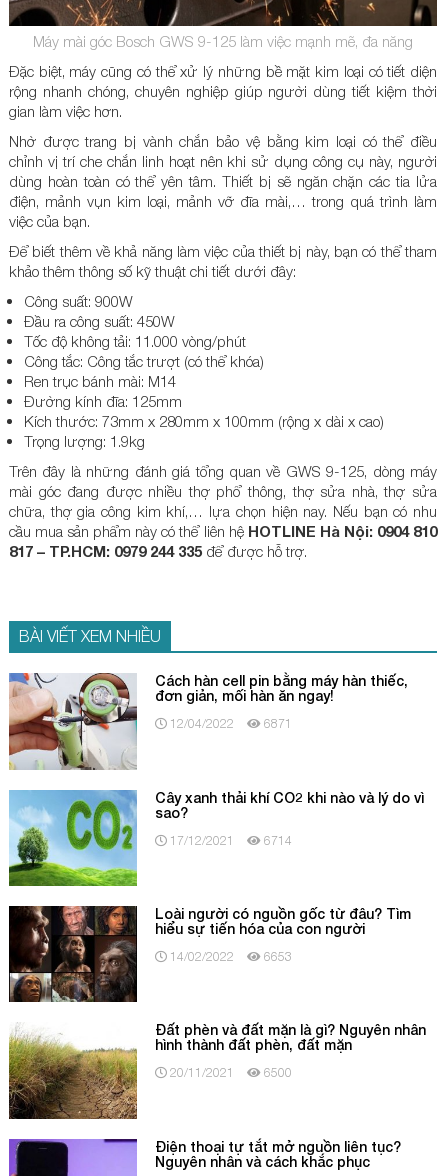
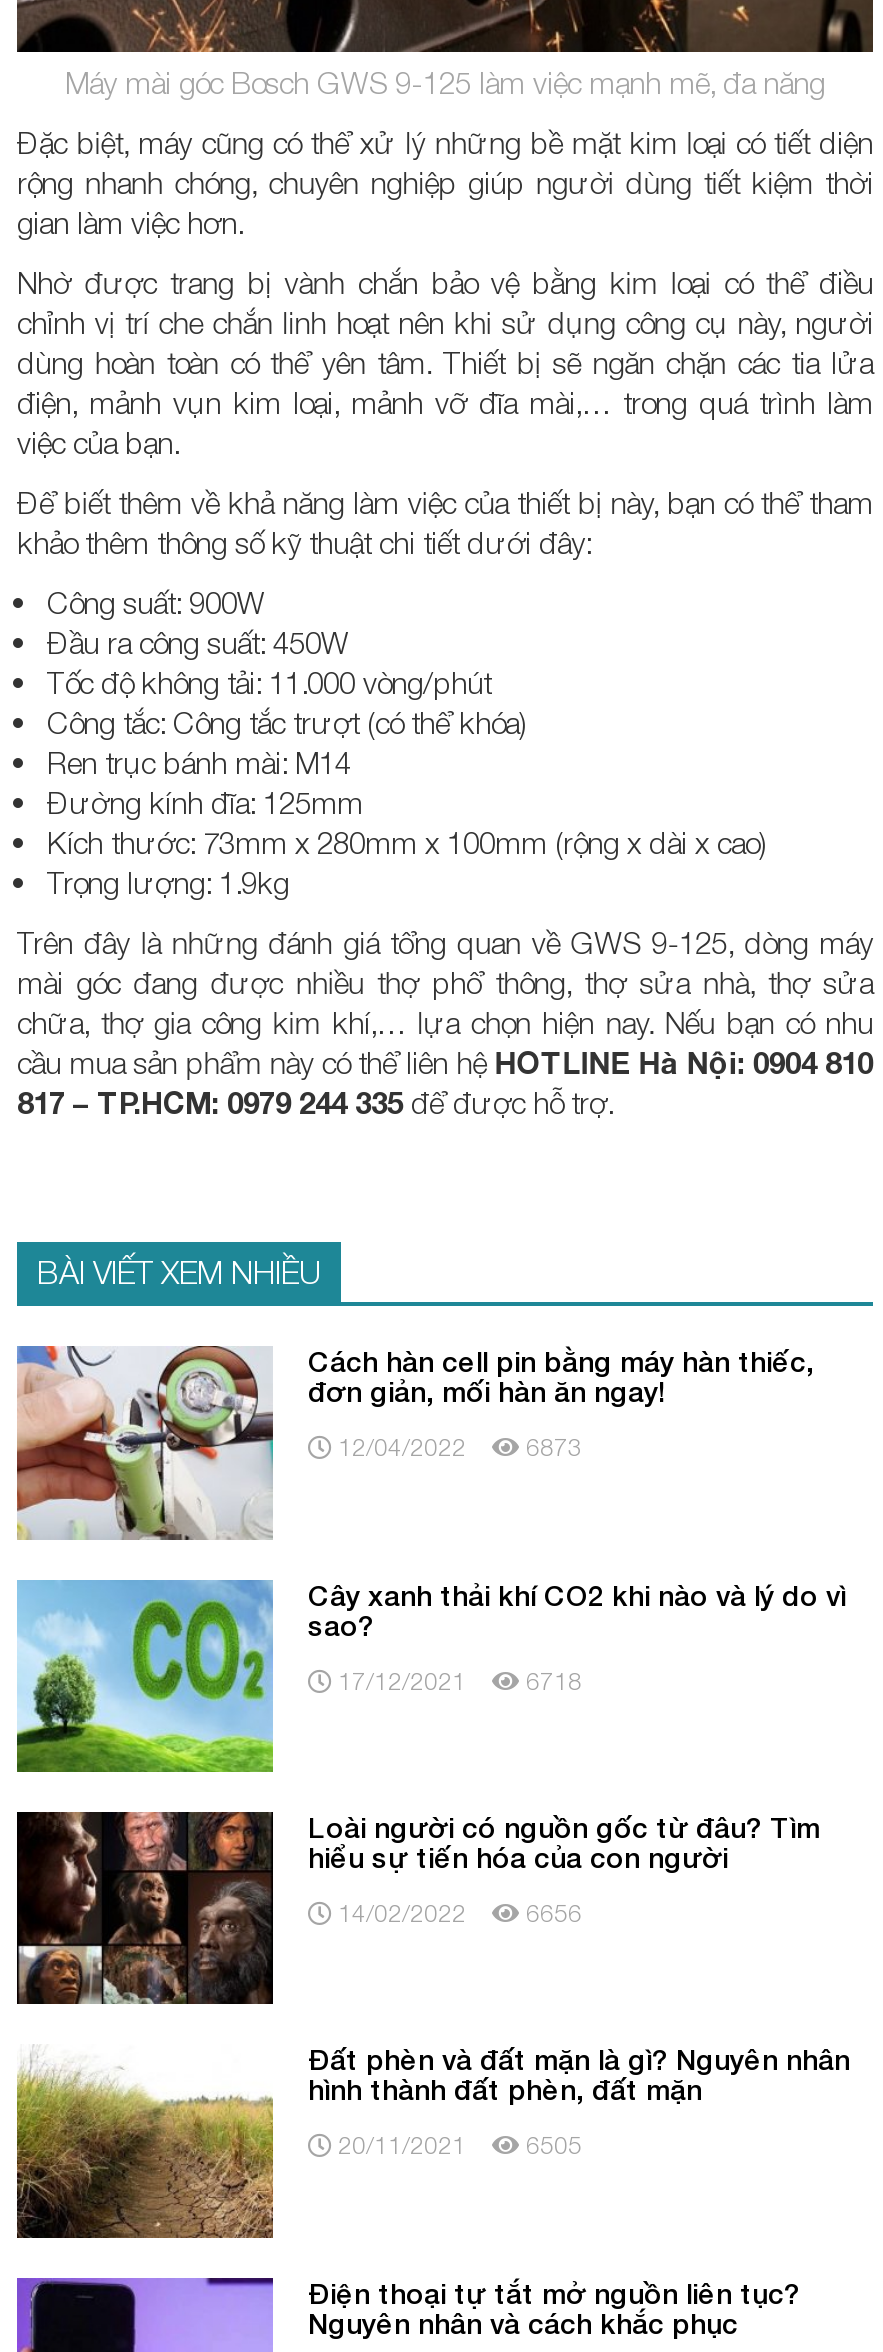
[166,716,291,731] 12/04/2022 6871 -> [332,1433,582,1463] 12/04/2022 6873
[166,833,291,848] 17/12/2021 6714 -> [332,1665,582,1695] 17/12/2021 6718
[166,949,291,964] 14/02/2022 6653 -> [332,1898,582,1928] 14/02/2022 6656
[166,1065,291,1080] 20/11/2021 6500 -> [332,2131,582,2161] 20/11/2021 6505

